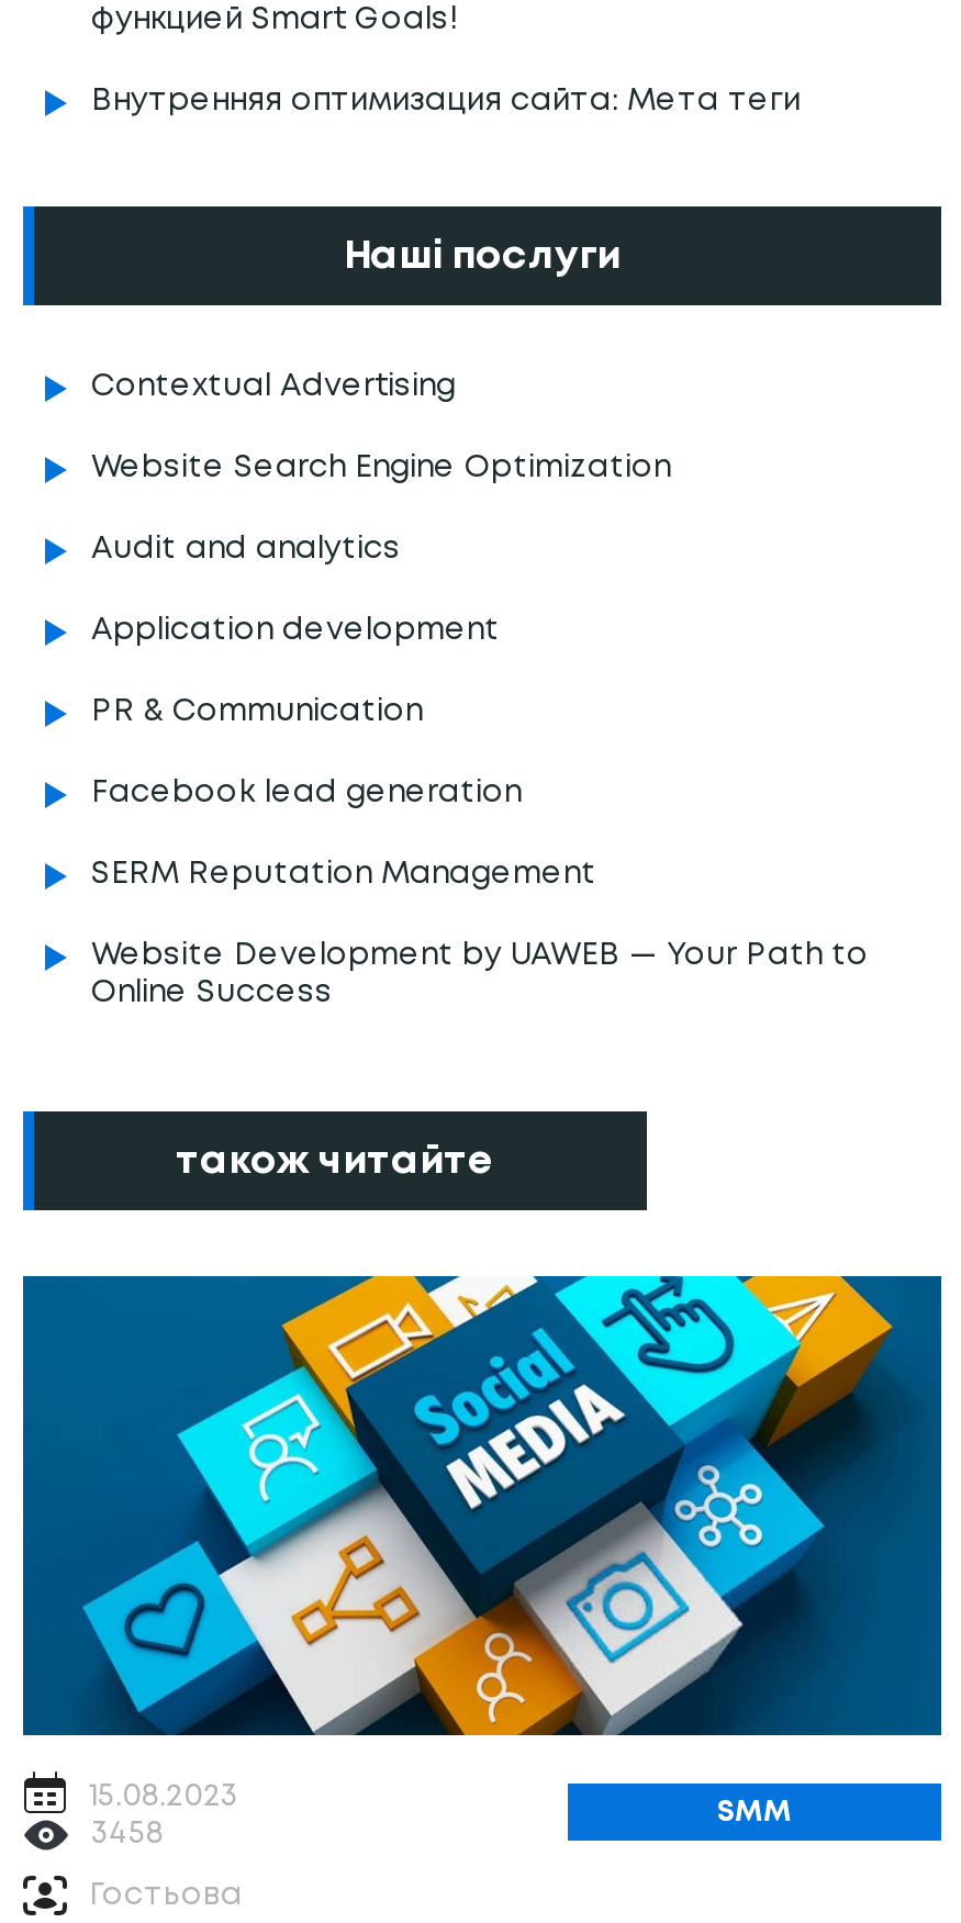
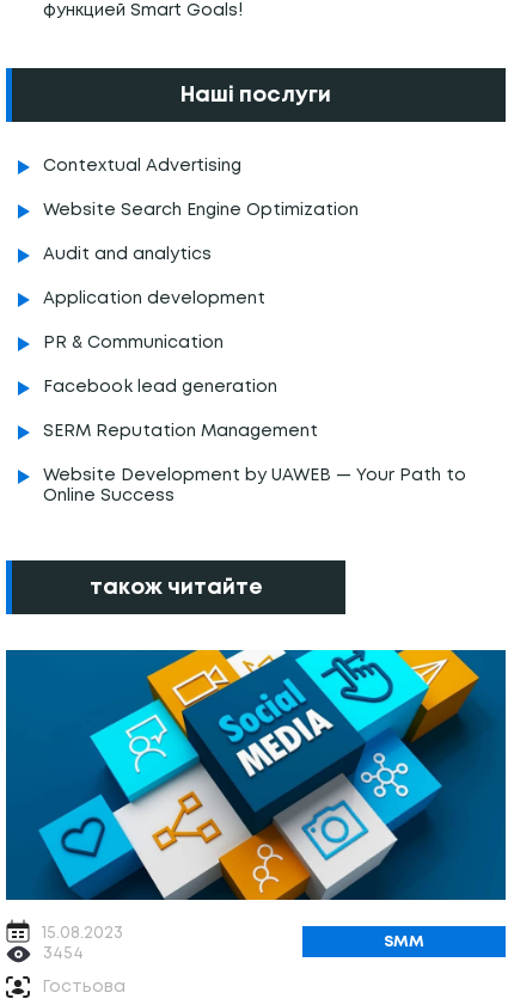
[91,87,801,113] Внутренняя оптимизация сайта: Мета теги -> none
[91,1821,164,1847] 3458 -> [43,946,84,961] 3454

